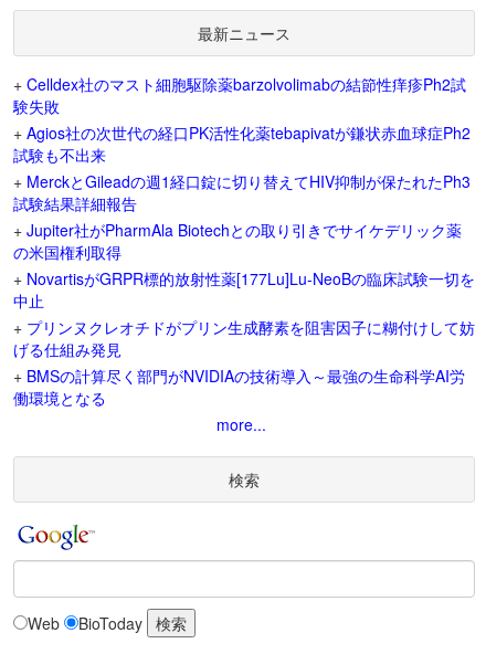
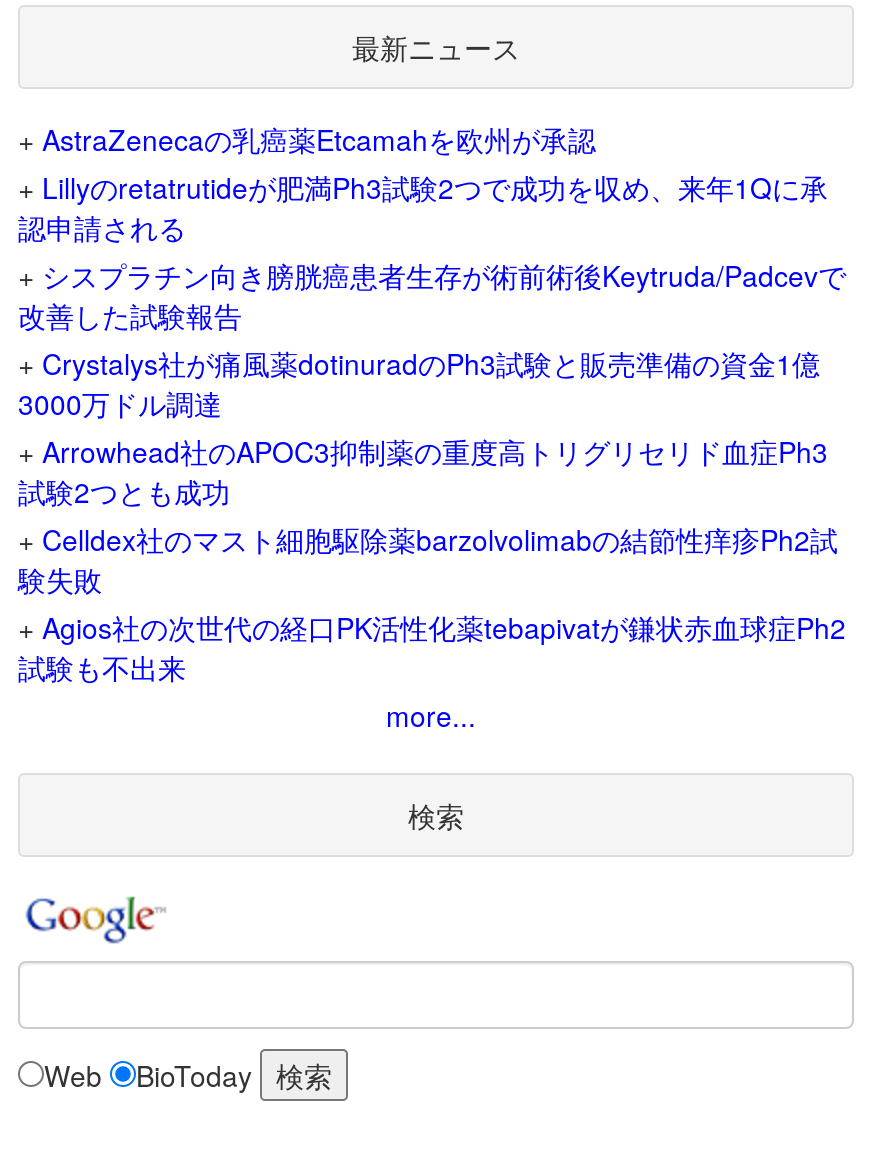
none -> [18,120,846,512] + AstraZenecaの乳癌薬Etcamahを欧州が承認 | + Lillyのretatrutideが肥満Ph3試験2つで成功を収め、来年1Qに承 | 認申請される | +シスプラチン向き膀胱癌患者生存が術前術後Keytruda/Padcevで | 改善した試験報告 | + Crystalys社が痛風薬dotinuradのPh3試験と販売準備の資金1億 | 3000万ドル調達 | + Arrowhead社のAPOC3抑制薬の重度高トリグリセリド血症Ph3 | 試験2つとも成功
moved [13,73,471,166] -> [18,520,846,688]: + Celldex社のマスト細胞駆除薬barzolvolimabの結節性痒疹Ph2試 | 験失敗 | + Agios社の次世代の経口PK活性化薬tebapivatが鎌状赤血球症Ph2 | 試験も不出来
[13,170,475,409] + MerckとGileadの週1経口錠に切り替えてHIV抑制が保たれたPh3 | 試験結果詳細報告 | + Jupiter社がPharmAla Biotechとの取り引きでサイケデリック薬 | の米国権利取得 | + NovartisがGRPR標的放射性薬[177Lu]Lu-NeoBの臨床試験一切を | 中止 | +プリンヌクレオチドがプリン生成酵素を阻害因子に糊付けして妨 | げる仕組み発見 | + BMSの計算尽く部門がNVIDIAの技術導入～最強の生命科学AI労 | 働環境となる -> none

